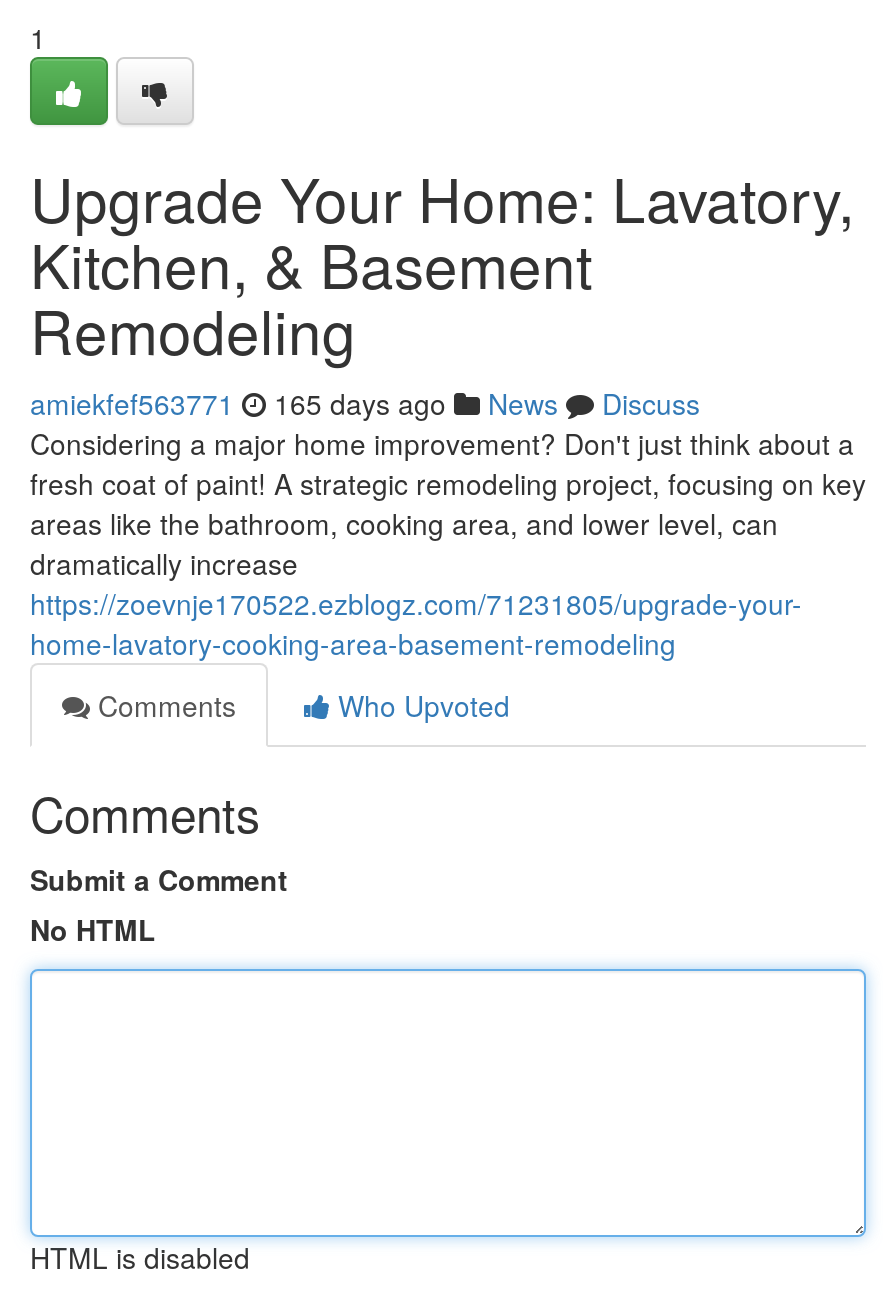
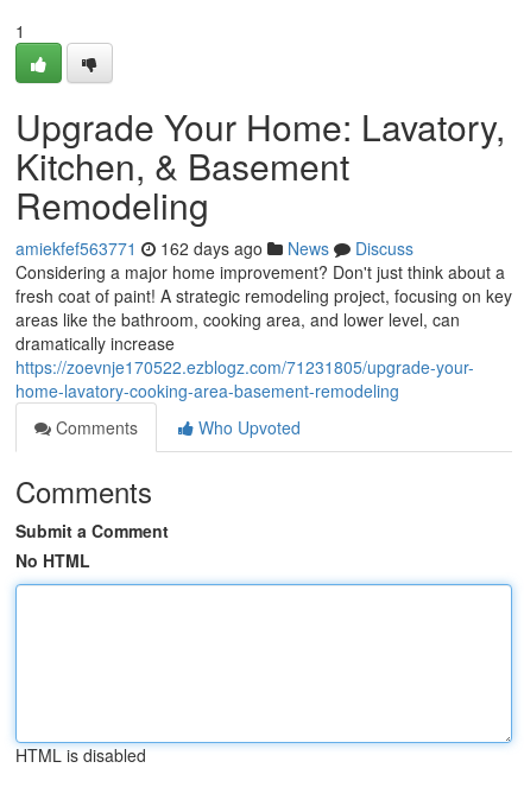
[30,383,700,423] amiekfef563771 165 days ago News Discuss -> [15,236,413,260] amiekfef563771 162 days ago News Discuss

